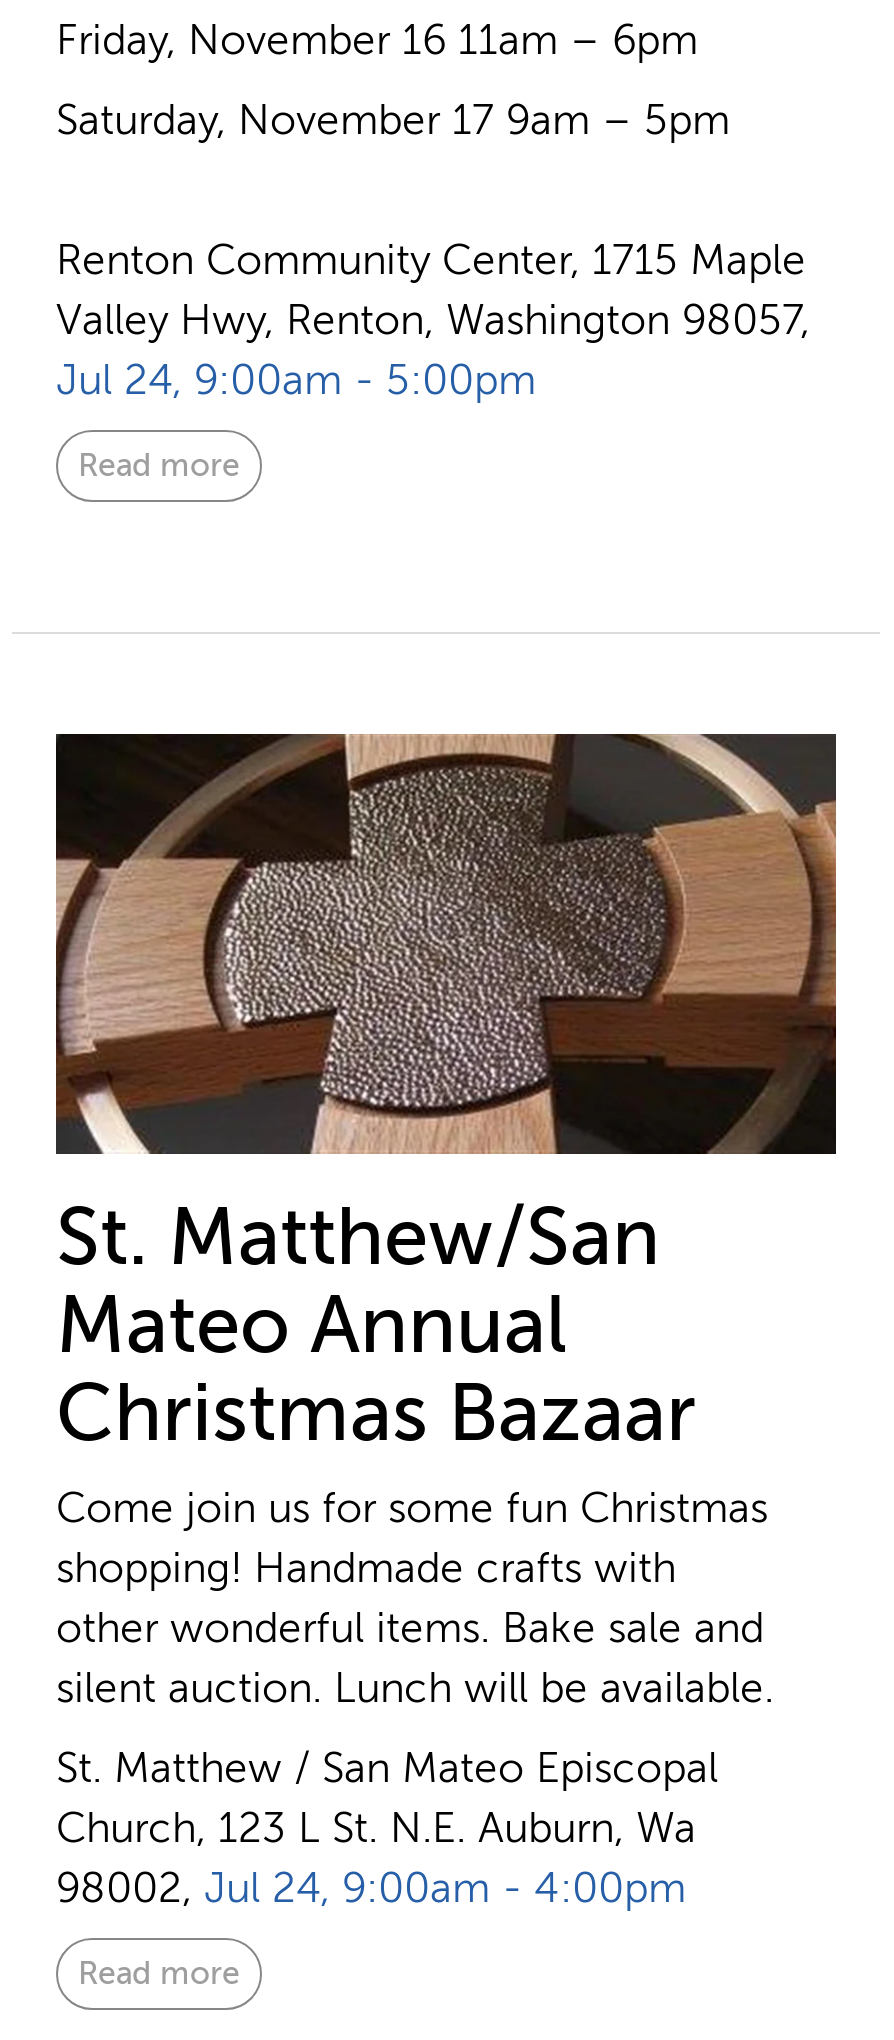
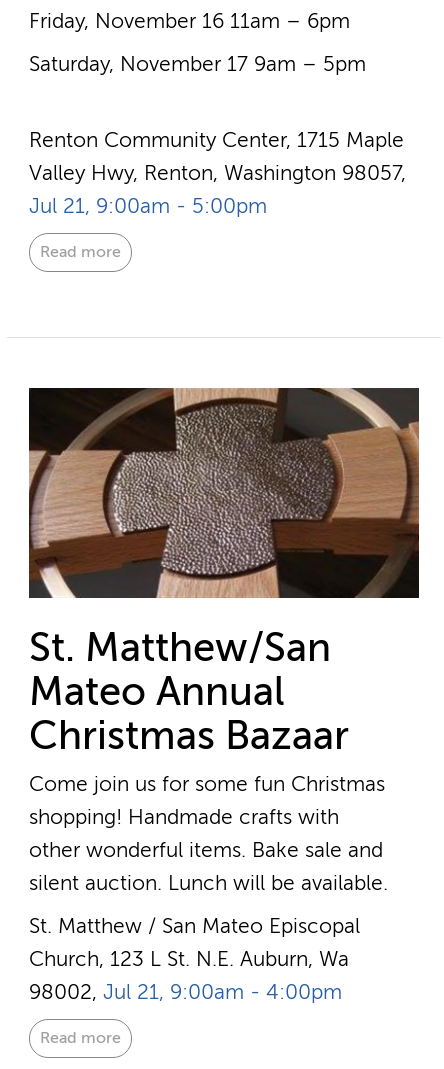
[56,356,536,404] Jul 24, 9:00am - 5:00pm -> [29,194,267,218] Jul 21, 9:00am - 5:00pm
[56,1865,686,1913] 98002, Jul 24, 9:00am - 4:00pm -> [29,980,342,1004] 98002, Jul 21, 9:00am - 4:00pm

